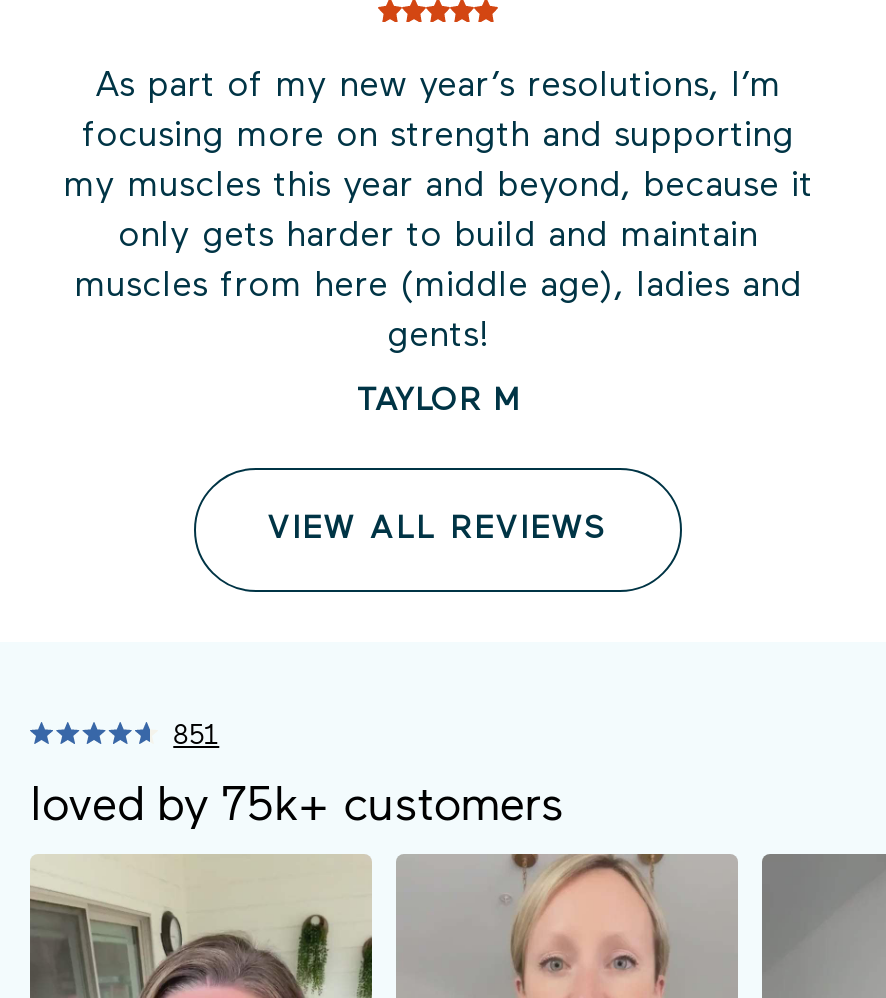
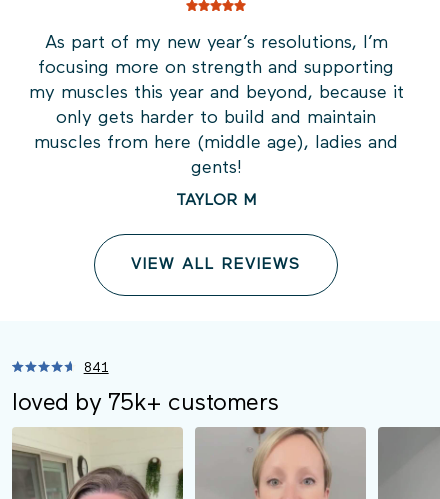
[173,721,219,749] 851 -> [84,360,109,374] 841

